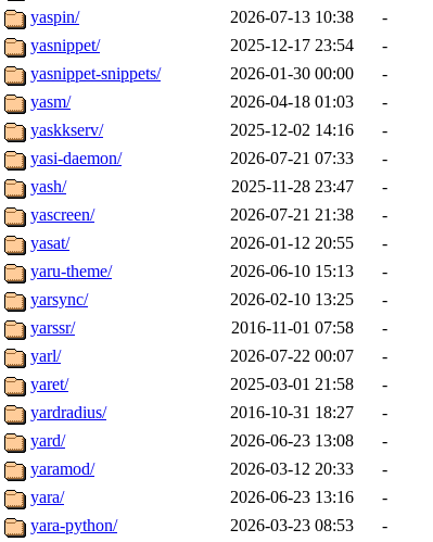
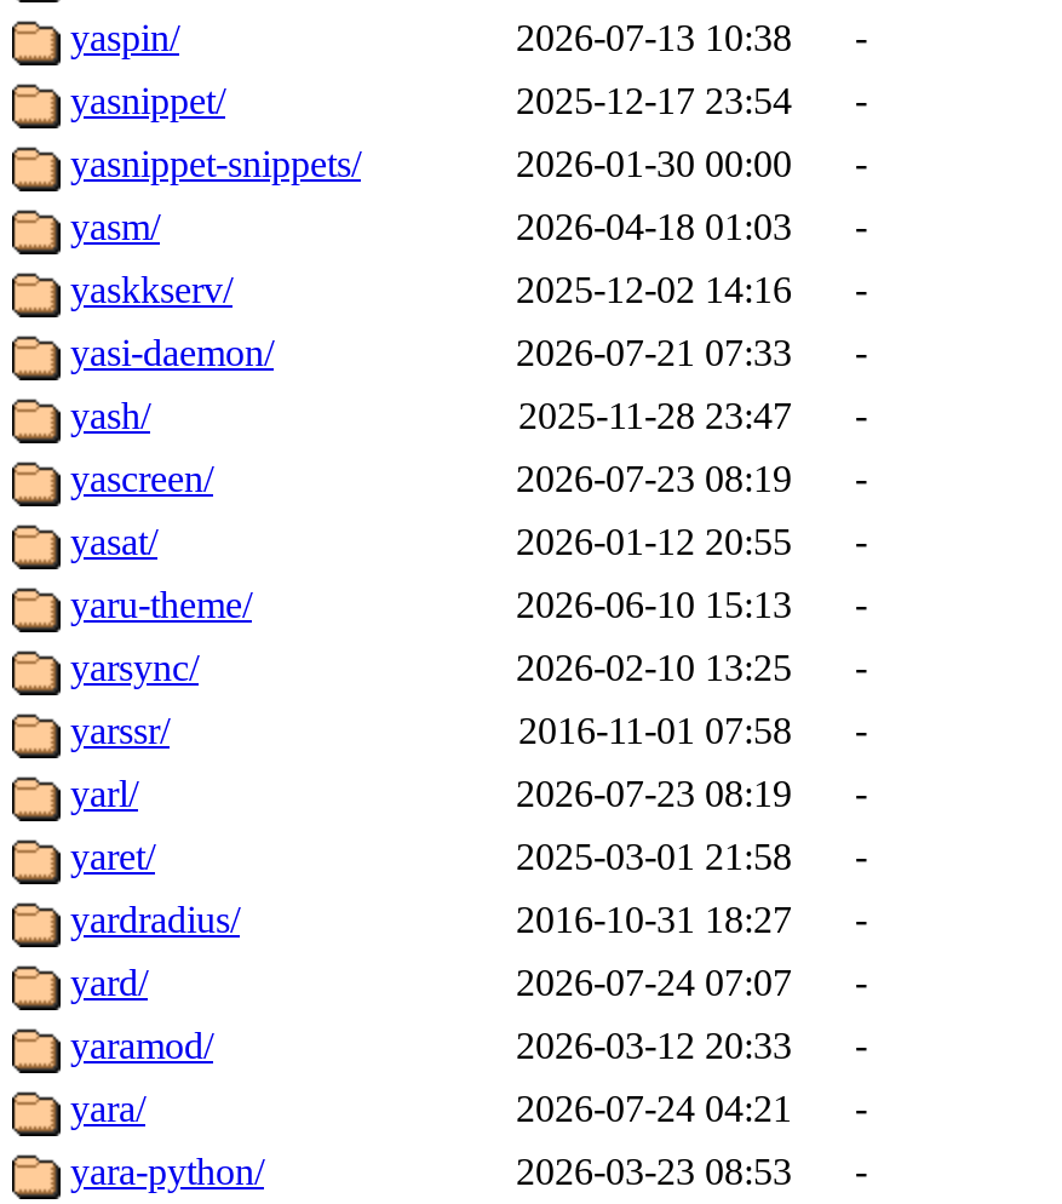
[230,206,354,224] 2026-07-21 21:38 -> [516,459,792,500] 2026-07-23 08:19
[230,347,354,365] 2026-07-22 00:07 -> [516,774,792,815] 2026-07-23 08:19
[230,432,354,450] 2026-06-23 13:08 -> [516,963,792,1004] 2026-07-24 07:07
[230,488,354,507] 2026-06-23 13:16 -> [516,1089,792,1130] 2026-07-24 04:21

